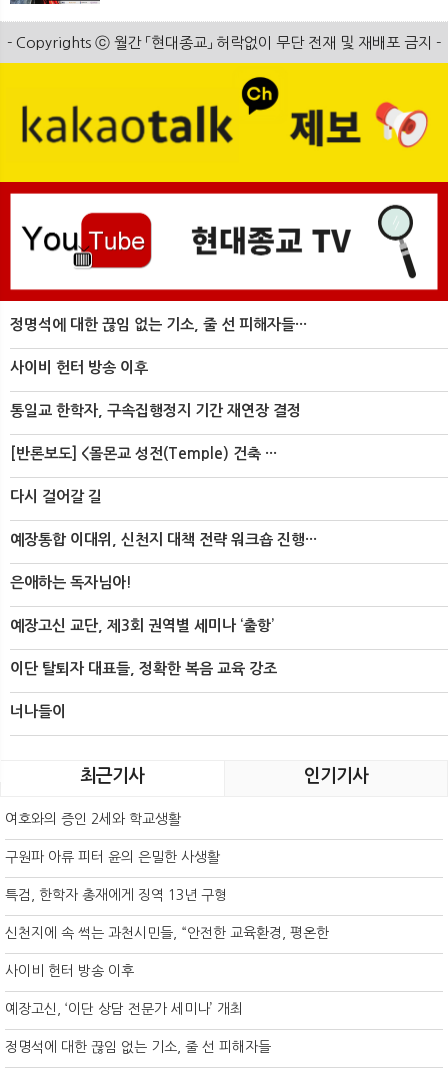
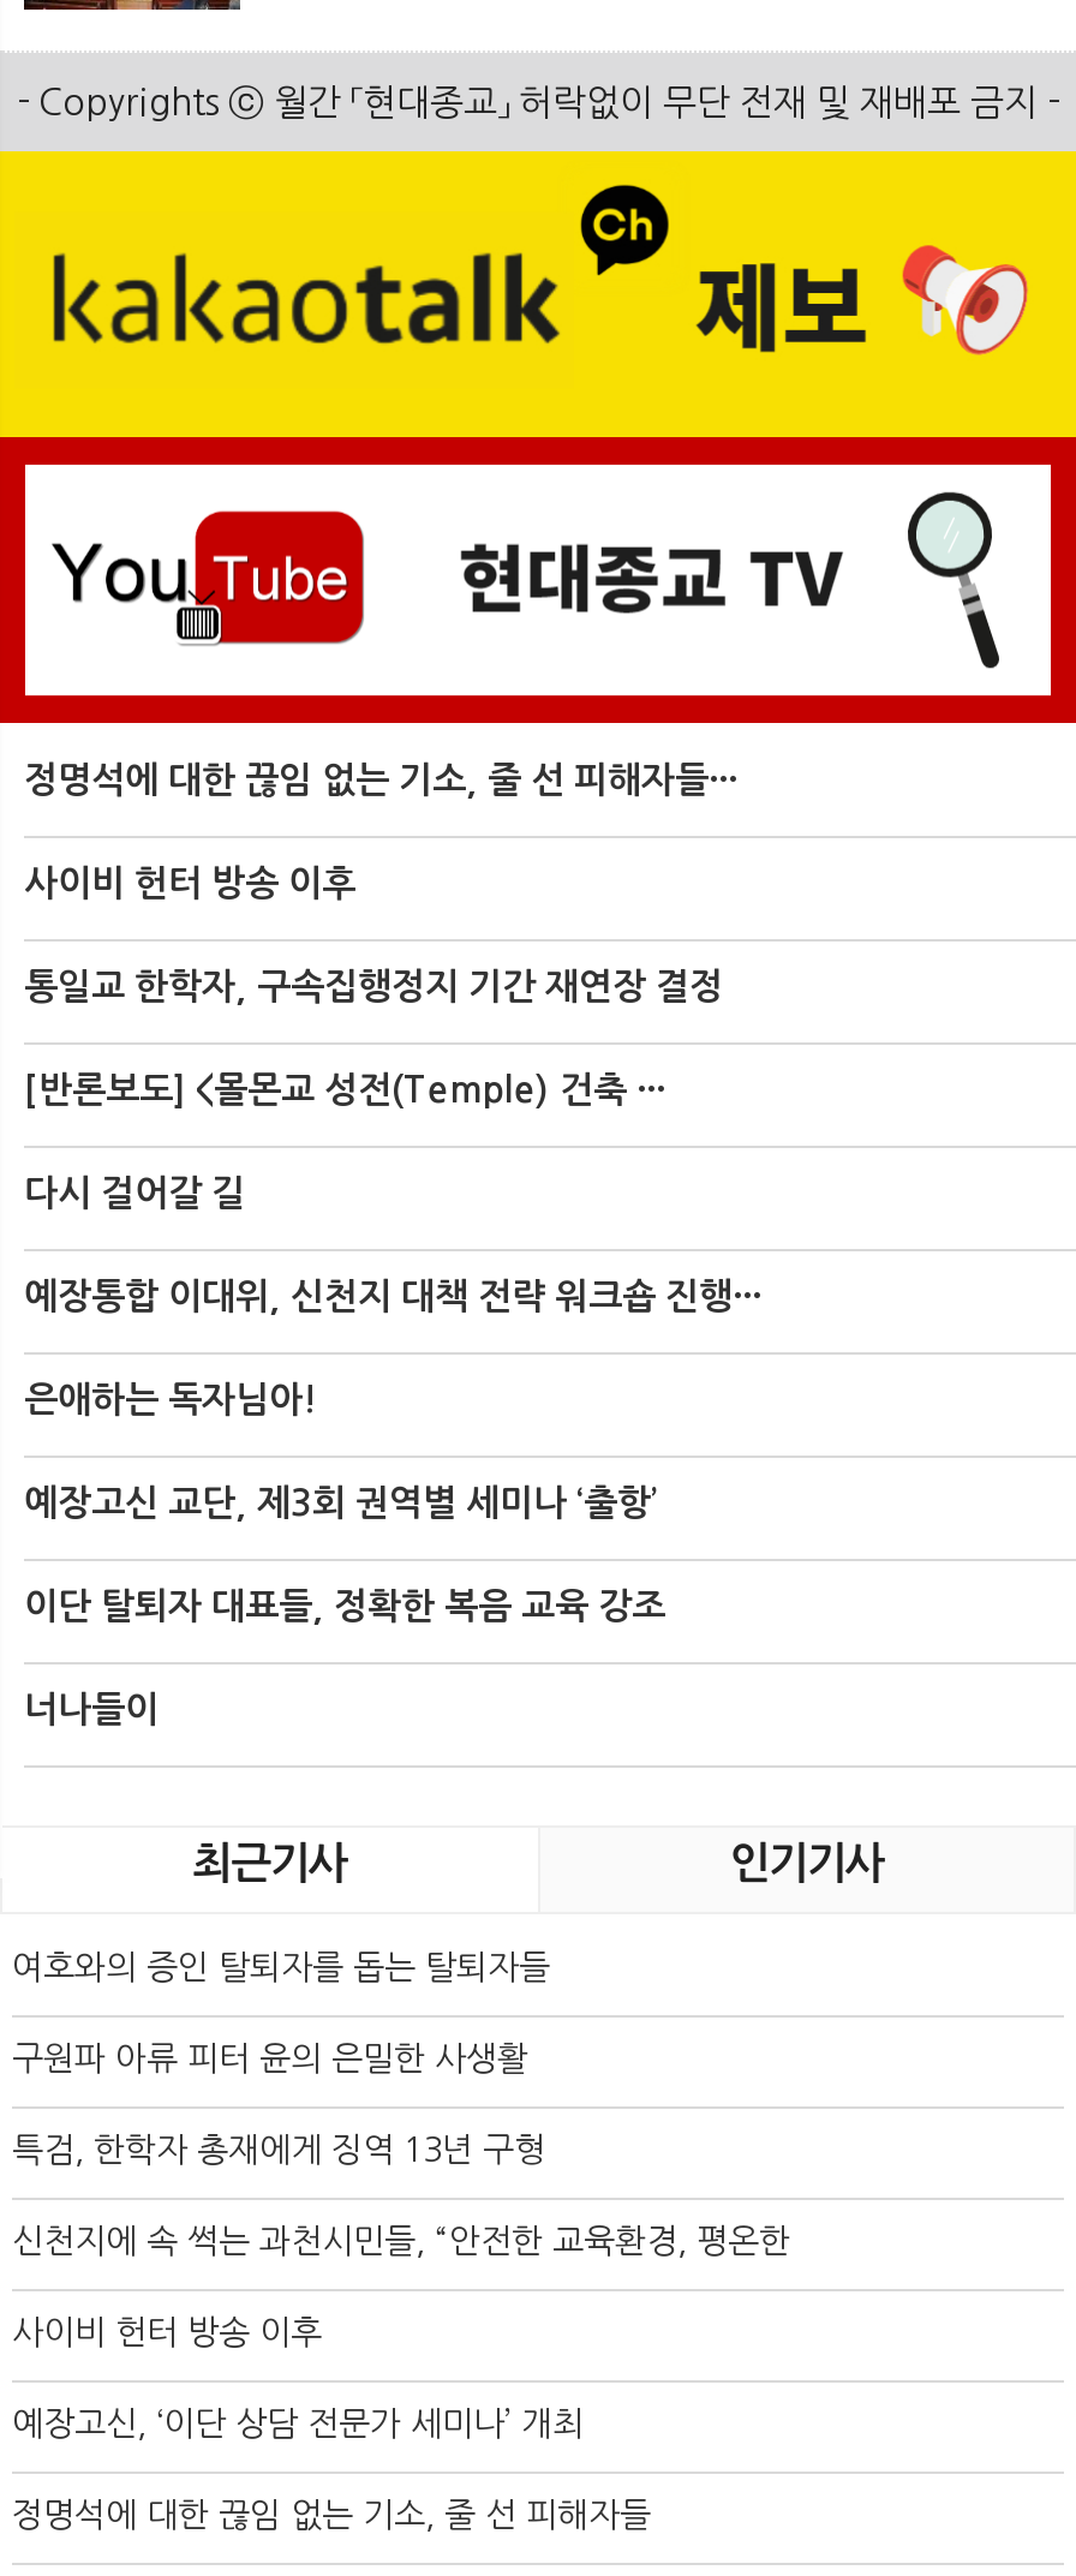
[5,812,181,826] 여호와의 증인 2세와 학교생활 -> [12,1952,550,1985] 여호와의 증인 탈퇴자를 돕는 탈퇴자들

